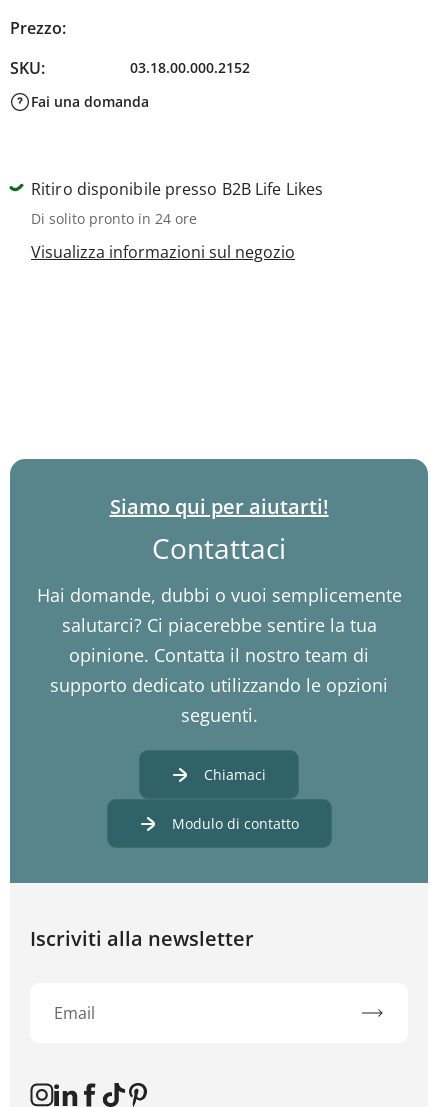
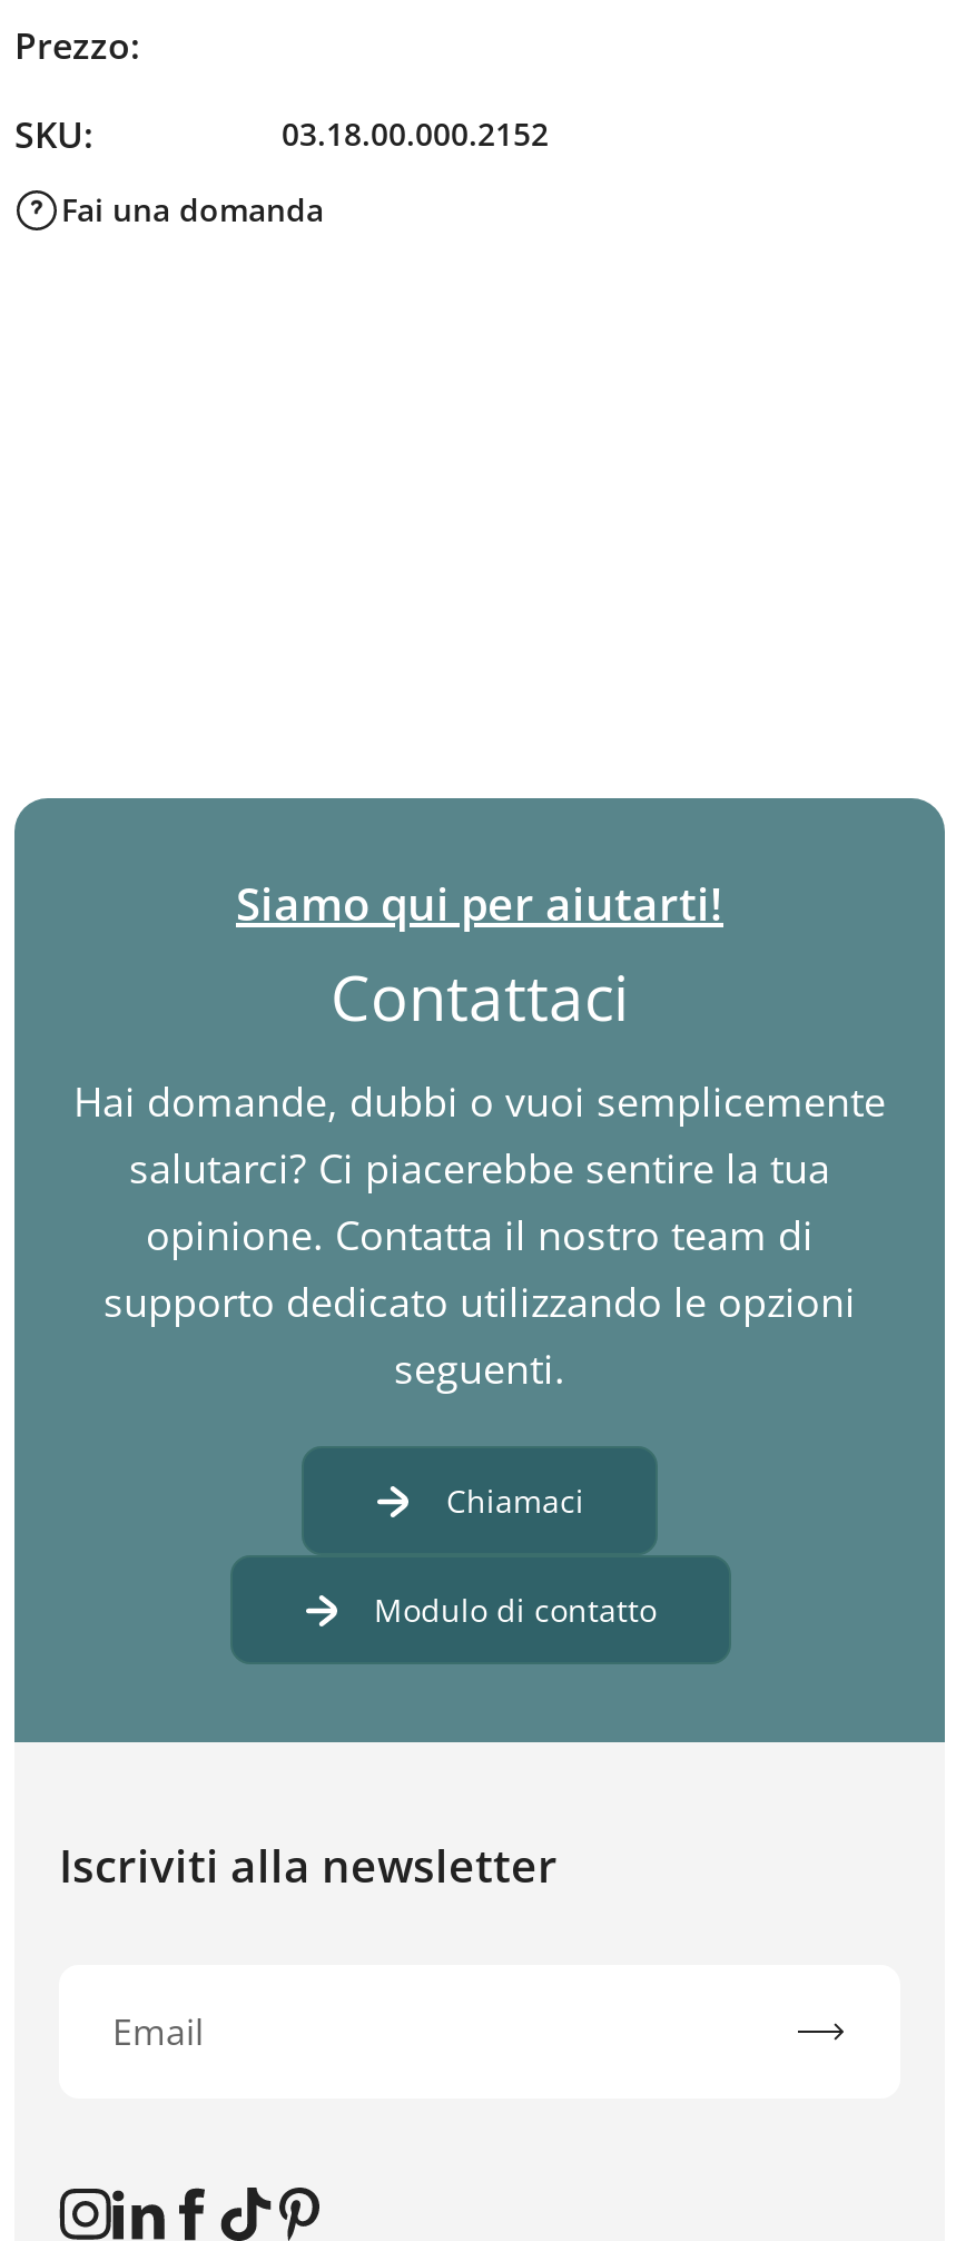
[31,178,323,263] Ritiro disponibile presso B2B Life Likes | Di solito pronto in 24 ore | Visualizza informazioni sul negozio -> none

